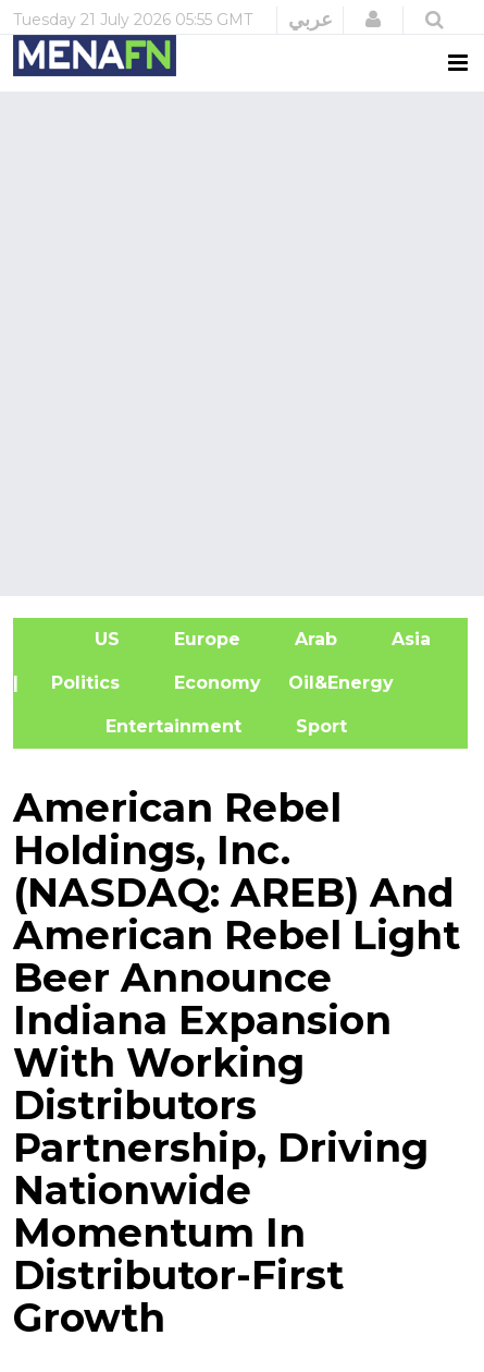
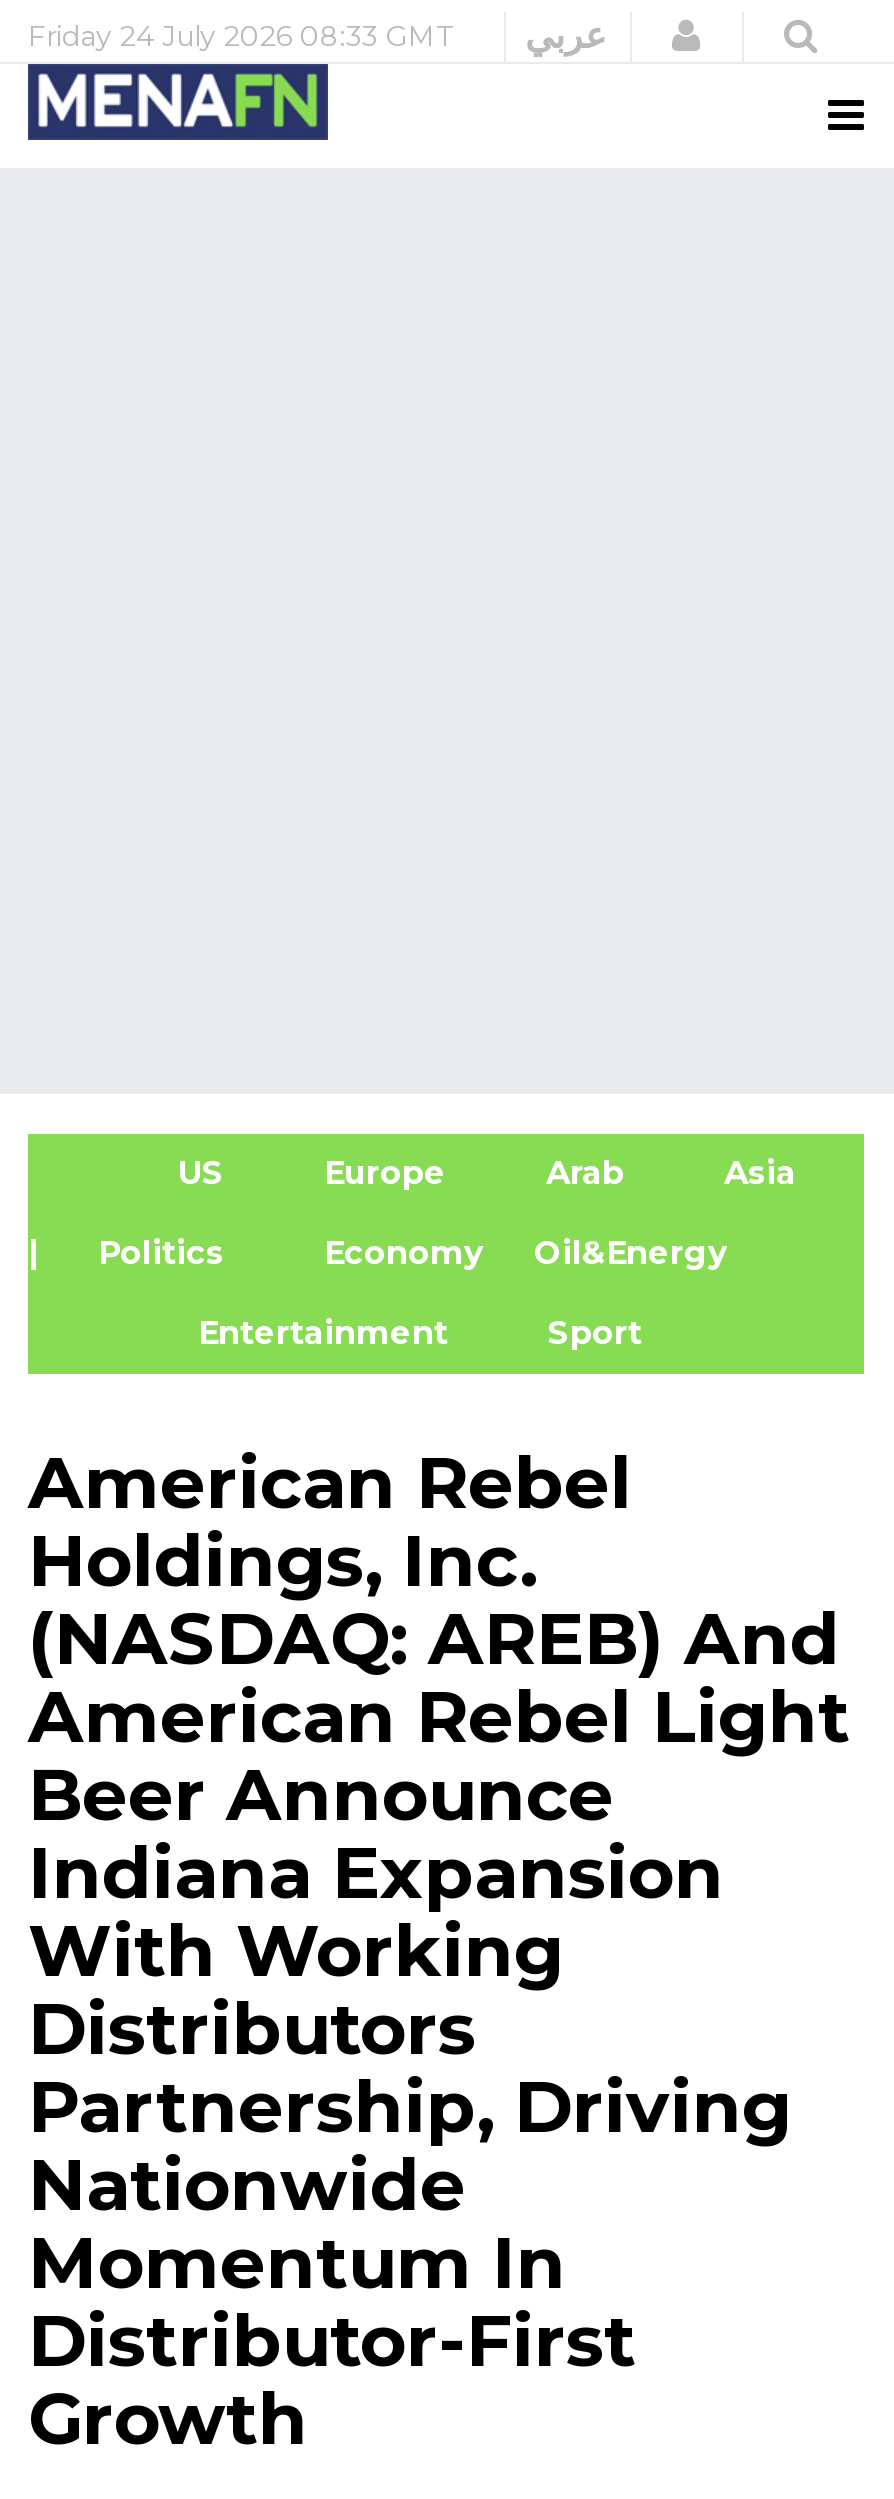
[13,10,252,29] Tuesday 21 July 2026 05:55 GMT -> [28,18,452,54] Friday 24 July 2026 08:33 GMT

